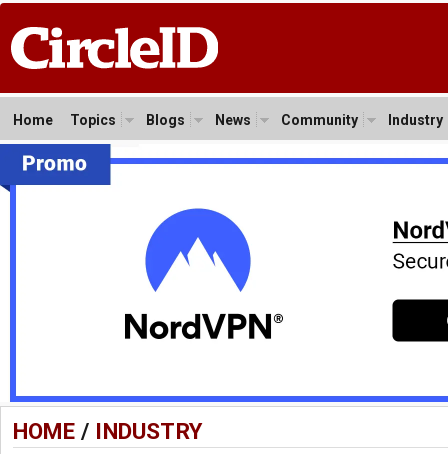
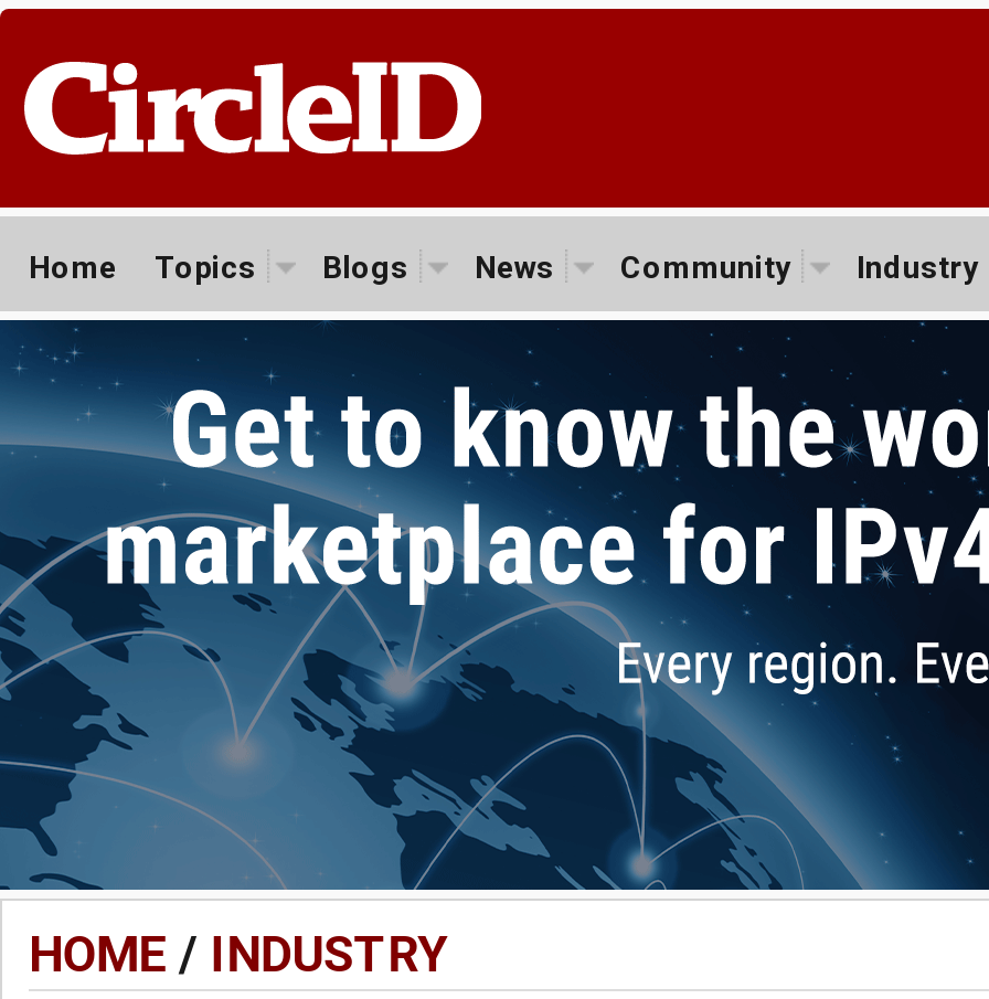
[3,143,445,403] [image] -> [7,318,982,892] [image]

